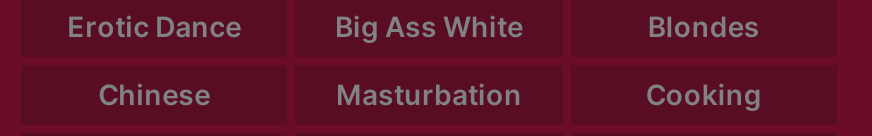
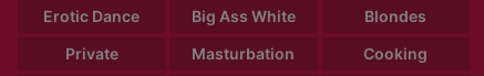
[98,77,210,111] Chinese -> [65,44,118,62] Private

